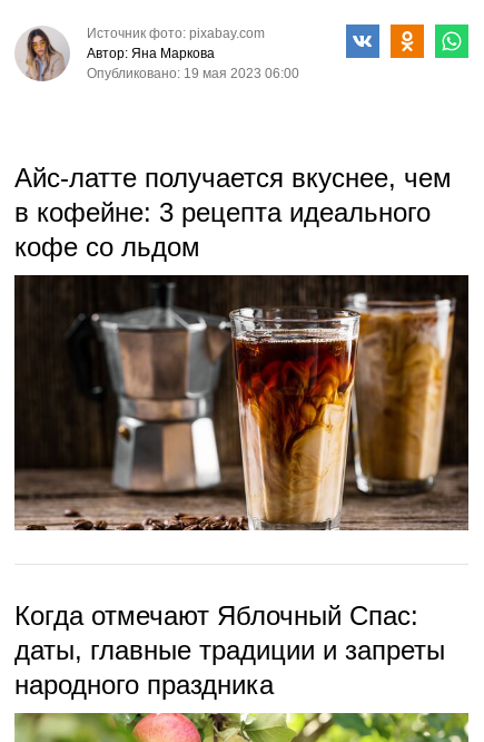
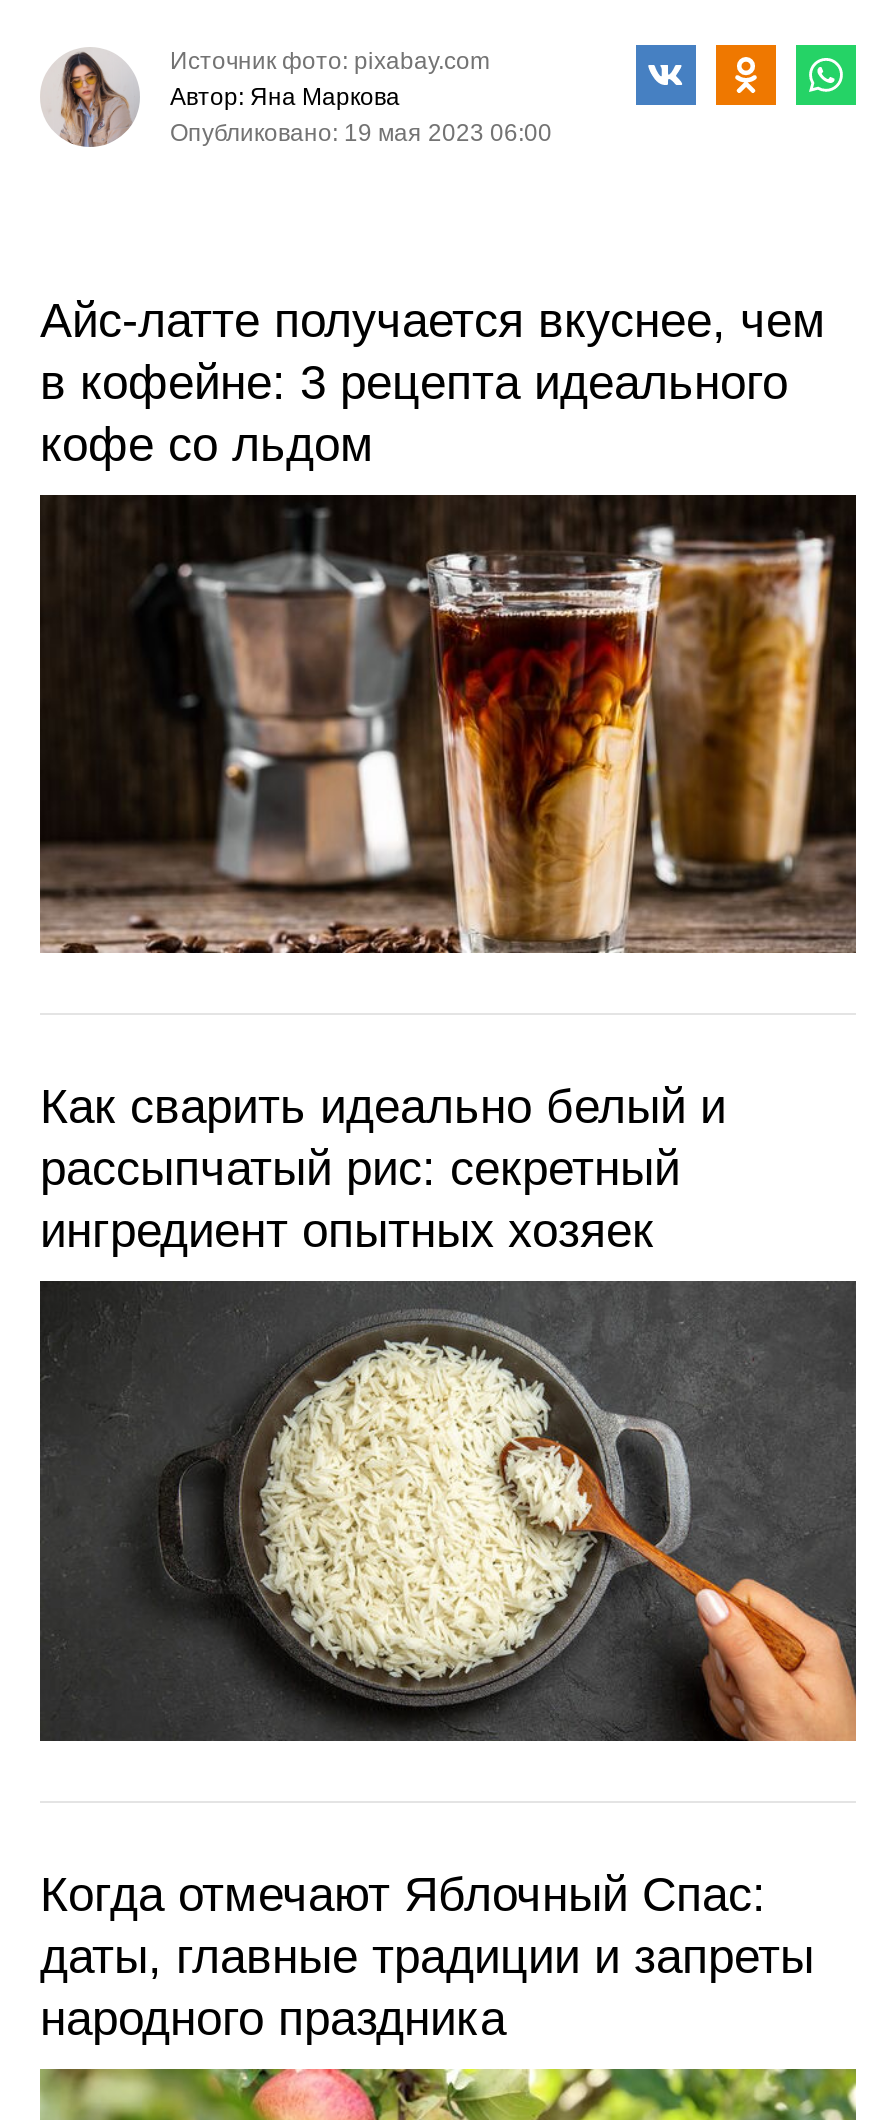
none -> [40,1079,726,1257] Как сварить идеально белый и | рассыпчатый рис: секретный | ингредиент опытных хозяек
none -> [40,1281,856,1743] [image]

